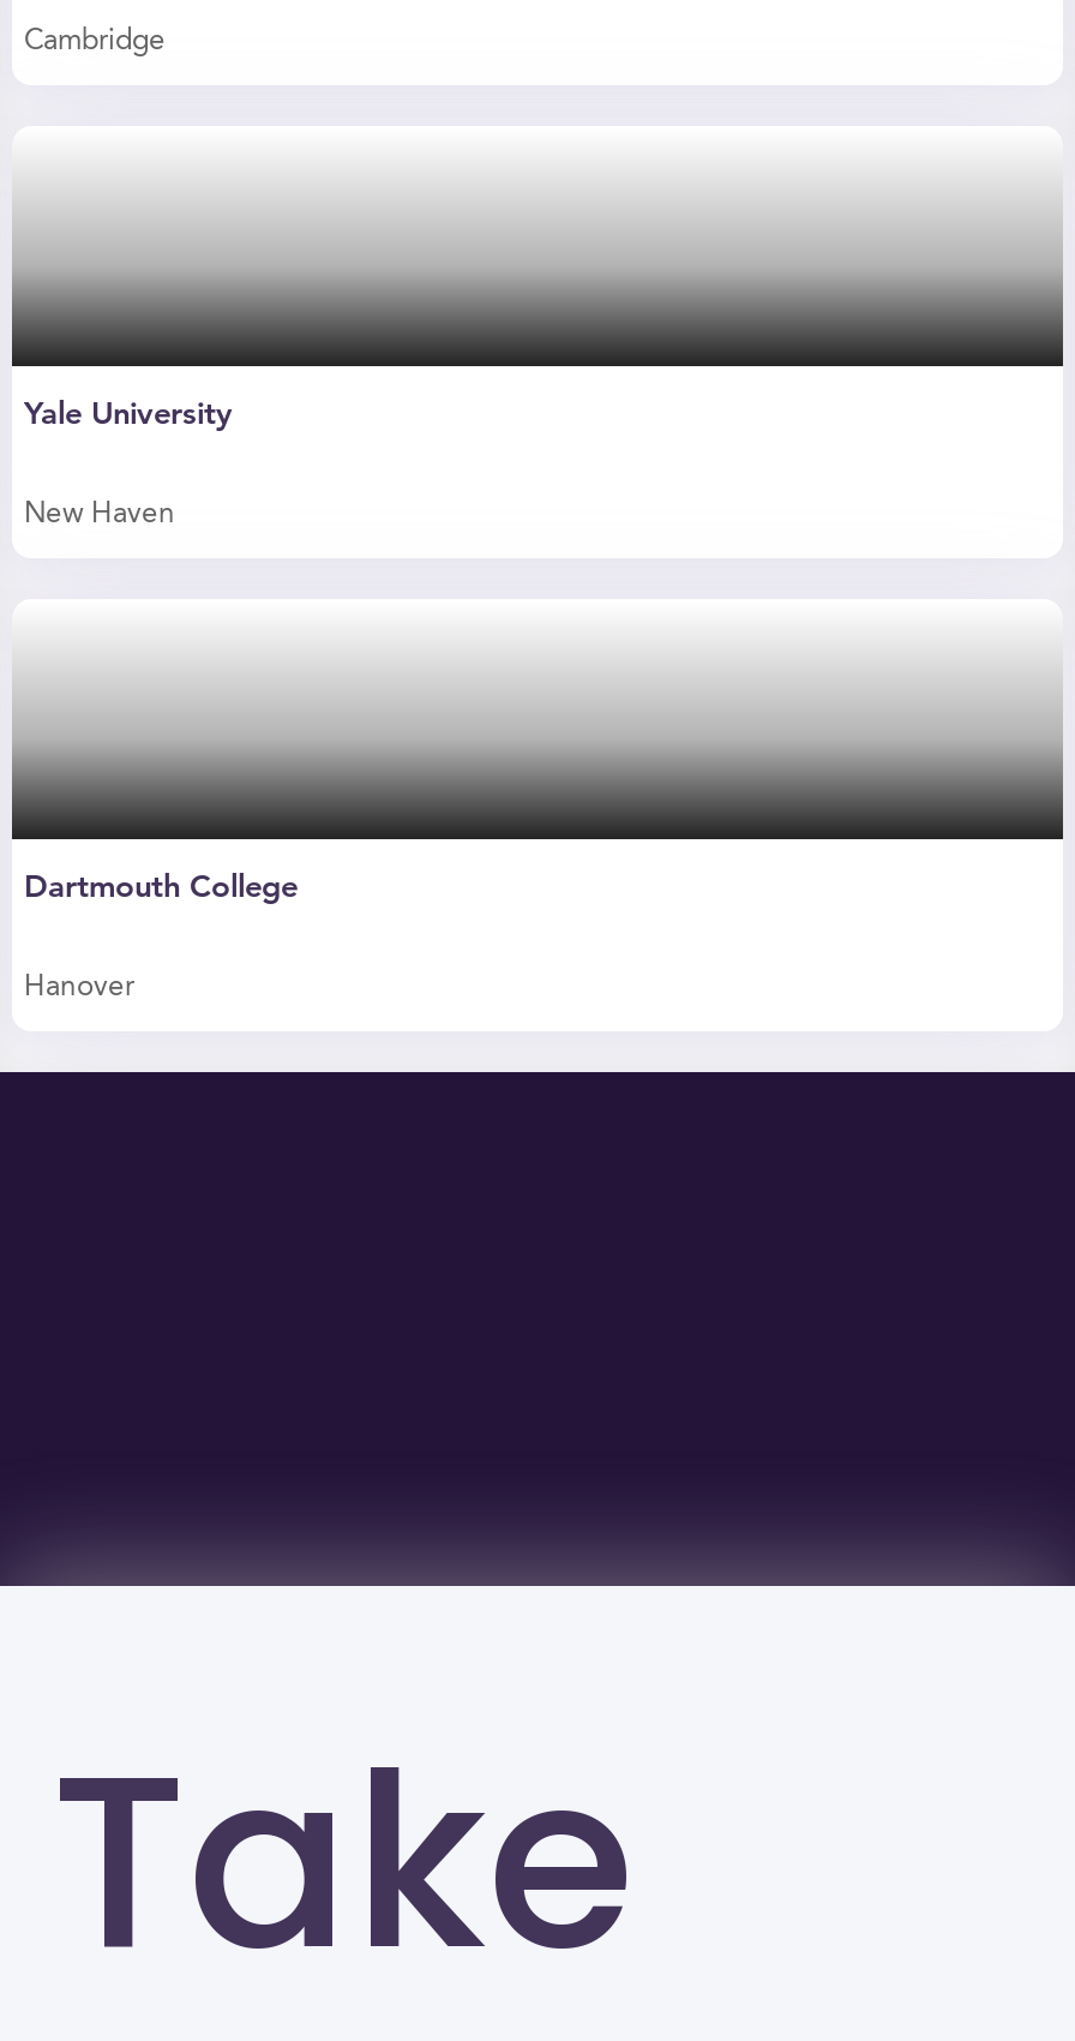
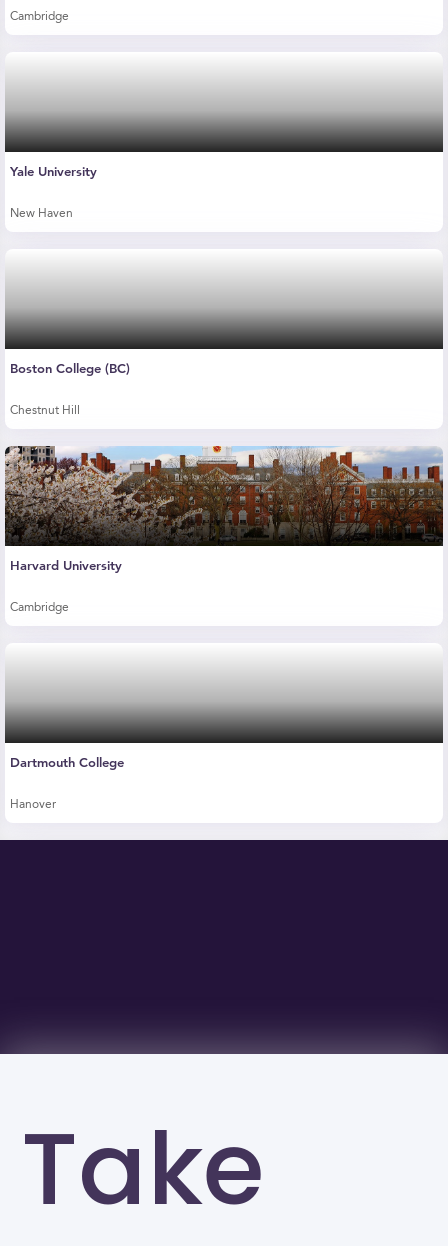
none -> [4,445,444,614] [image] | Harvard University | Cambridge
none -> [10,360,130,417] Boston College (BC) | Chestnut Hill

